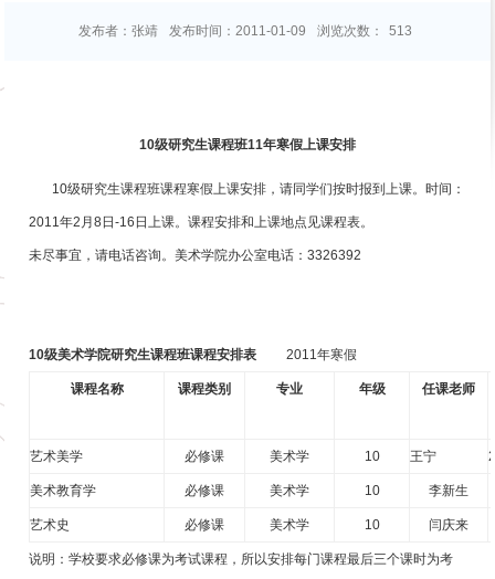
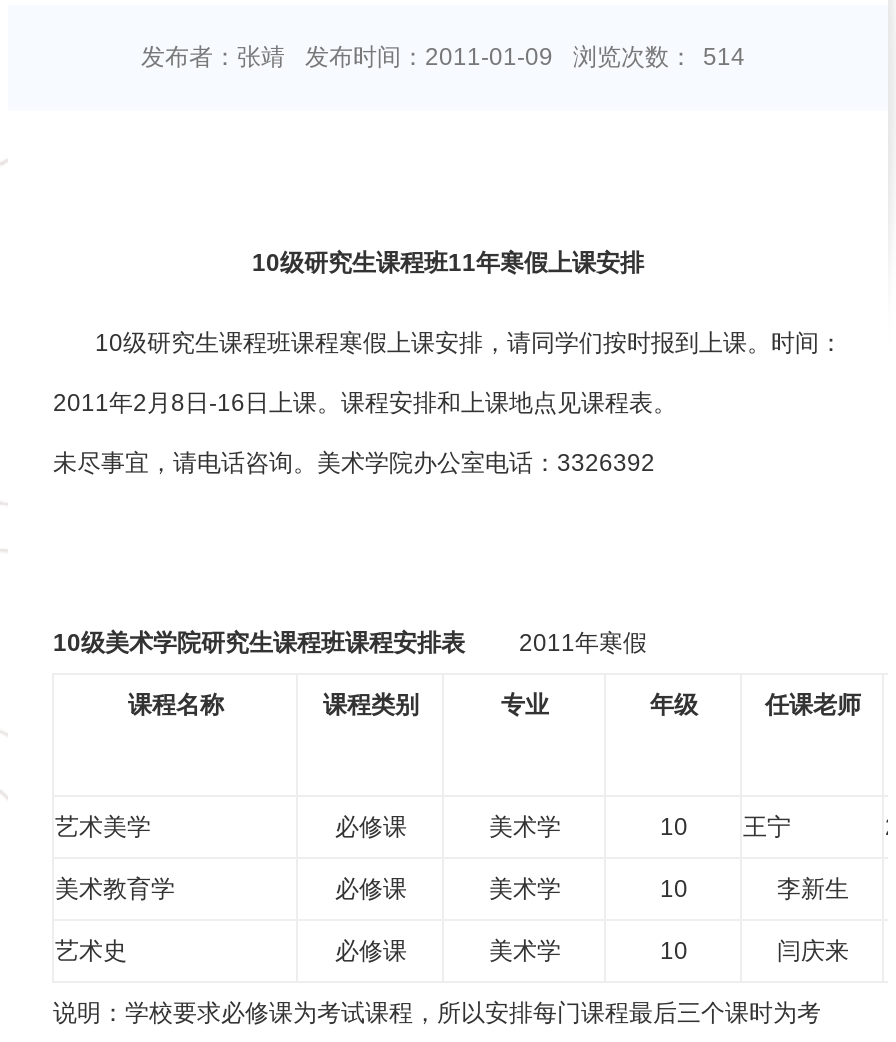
[78,23,412,38] 发布者：张靖 发布时间：2011-01-09 浏览次数： 513 -> [141,42,745,70] 发布者：张靖 发布时间：2011-01-09 浏览次数： 514

